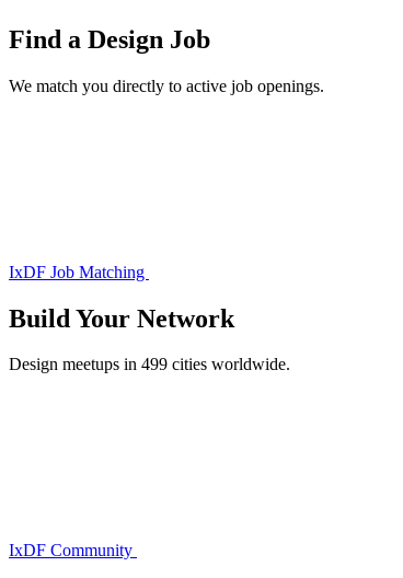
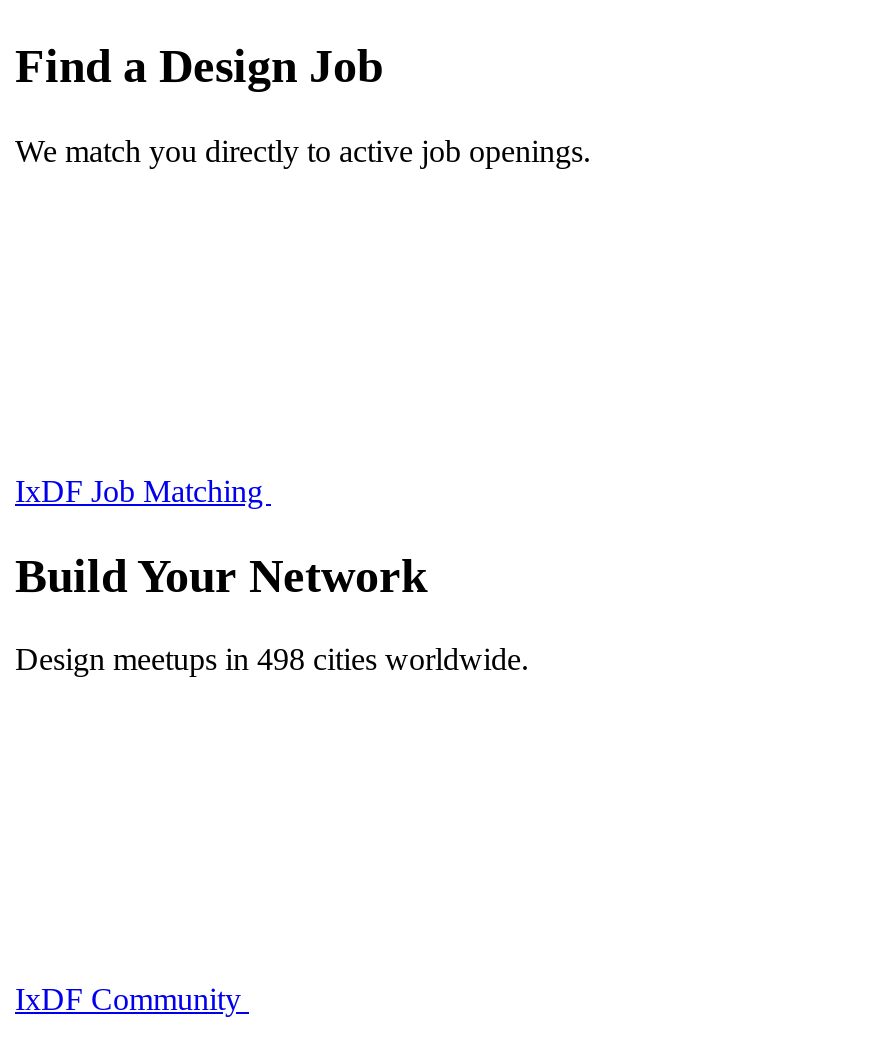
[9,355,290,374] Design meetups in 499 cities worldwide. -> [15,643,529,677] Design meetups in 498 cities worldwide.

